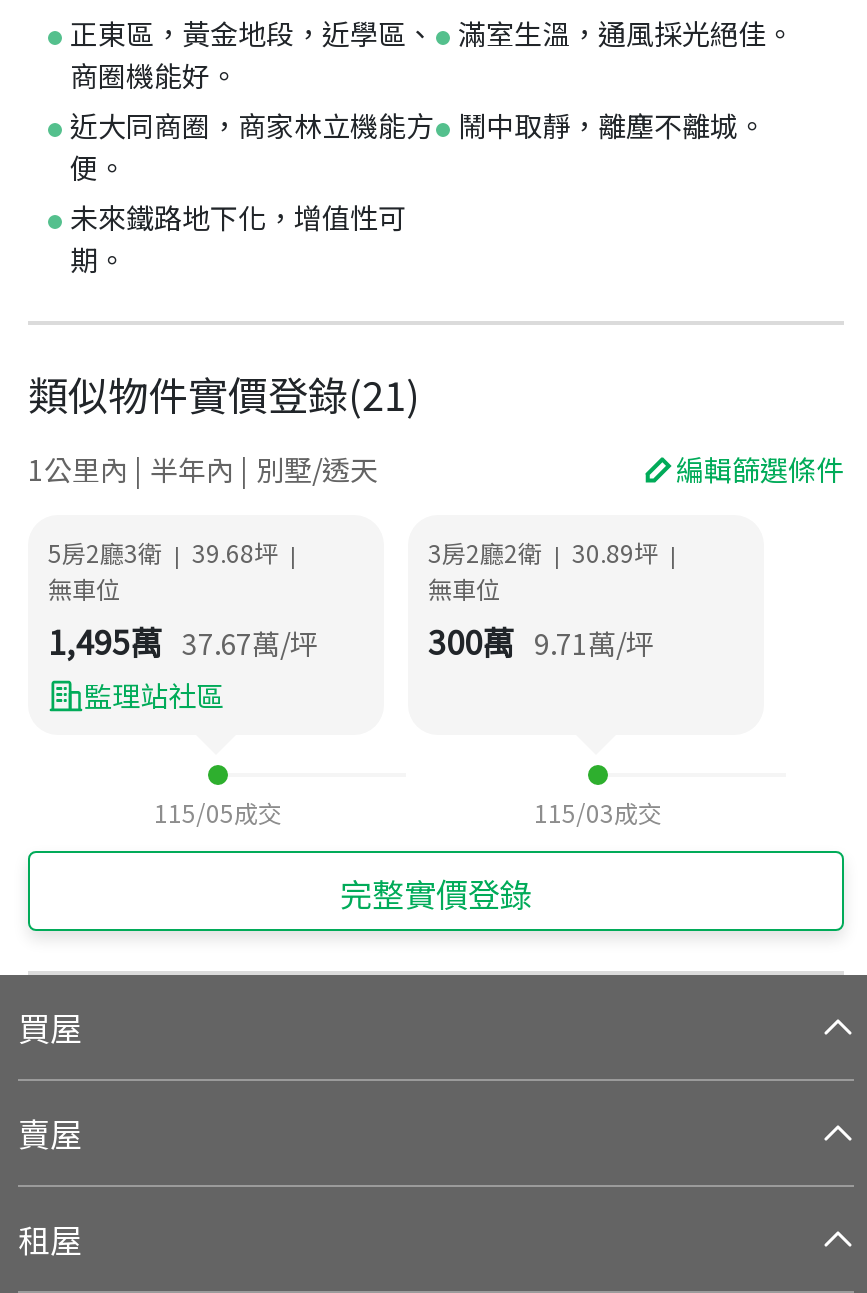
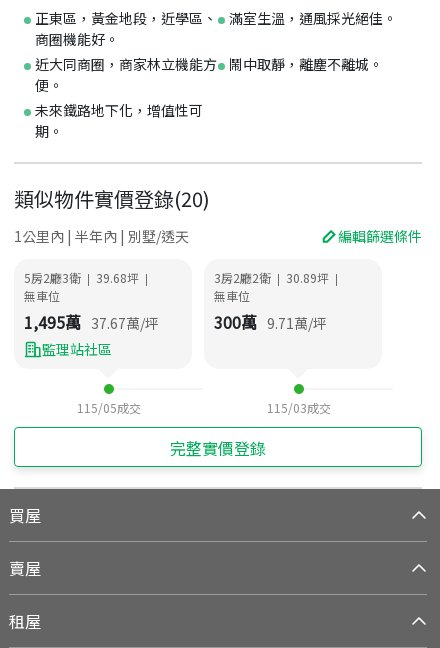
[28,365,420,423] 類似物件實價登錄(21) -> [14,184,210,213] 類似物件實價登錄(20)

